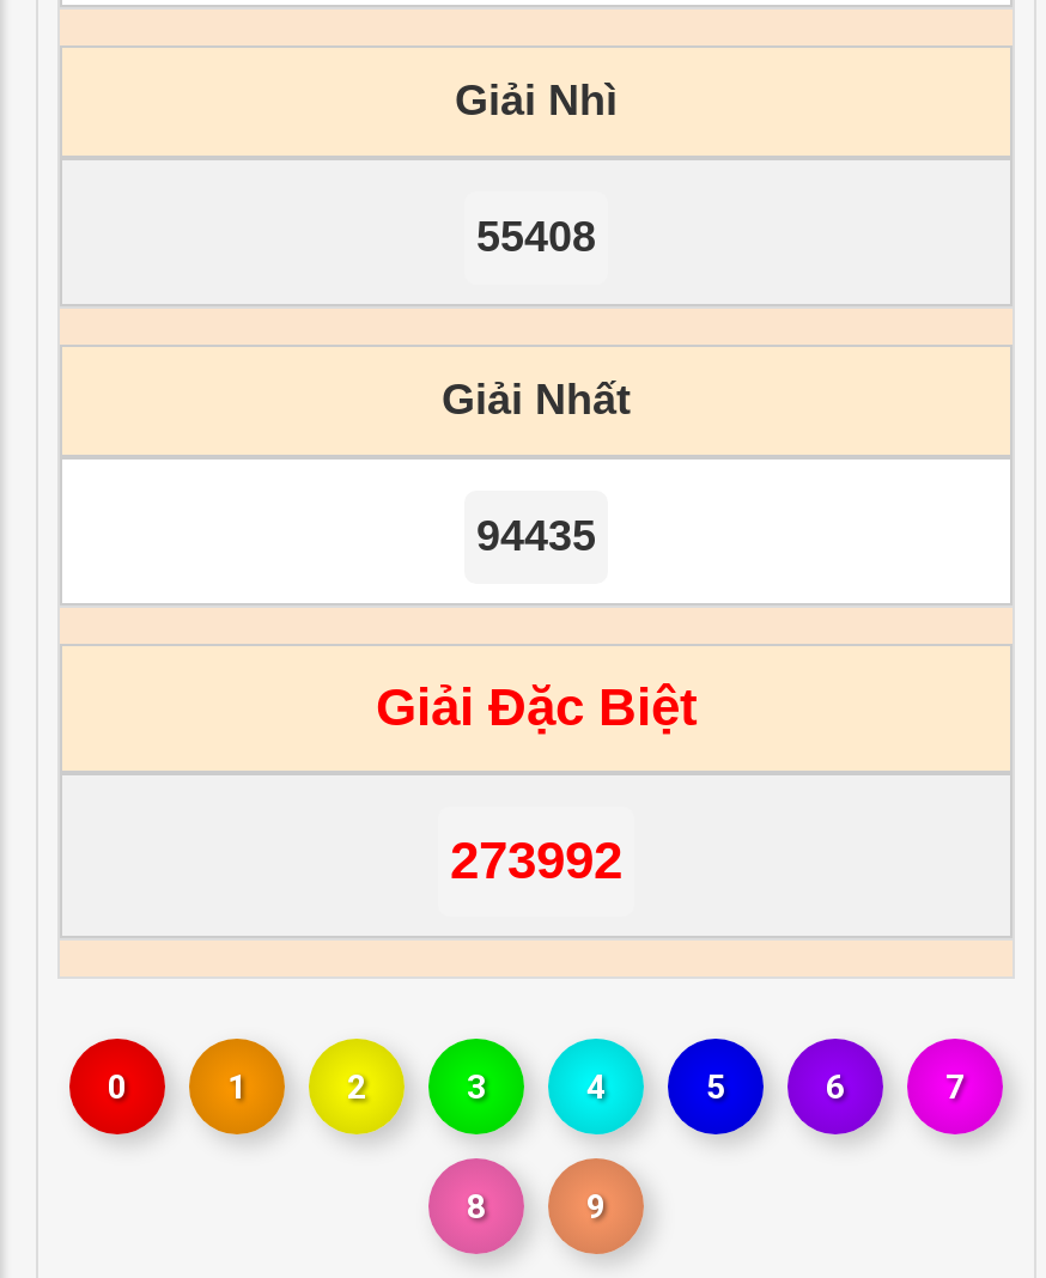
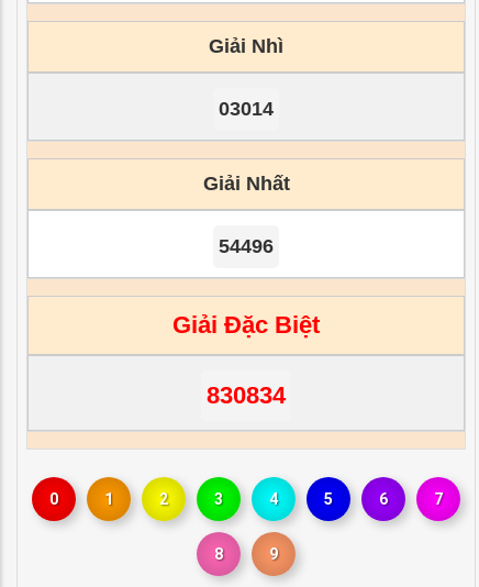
[476,214,596,262] 55408 -> [219,98,274,120] 03014
[476,513,596,561] 94435 -> [219,236,274,258] 54496
[450,831,622,891] 273992 -> [207,382,286,409] 830834

